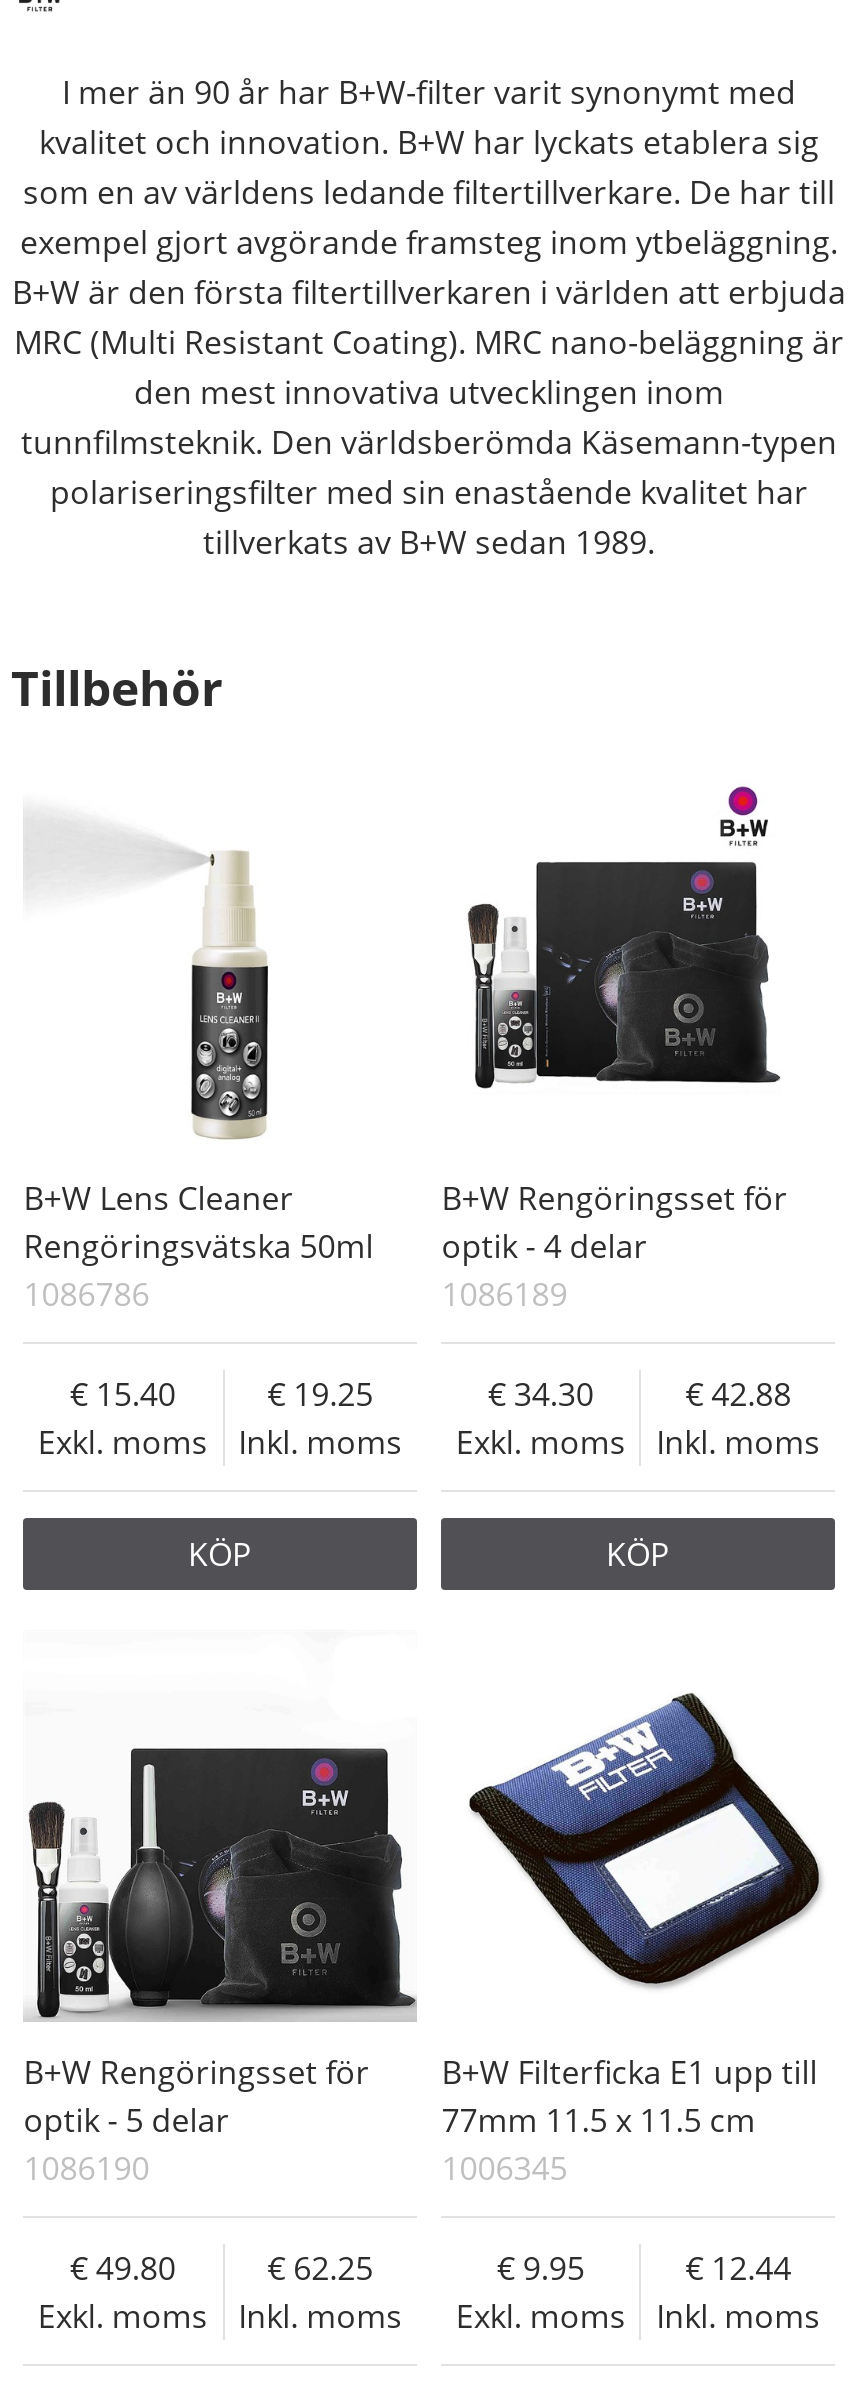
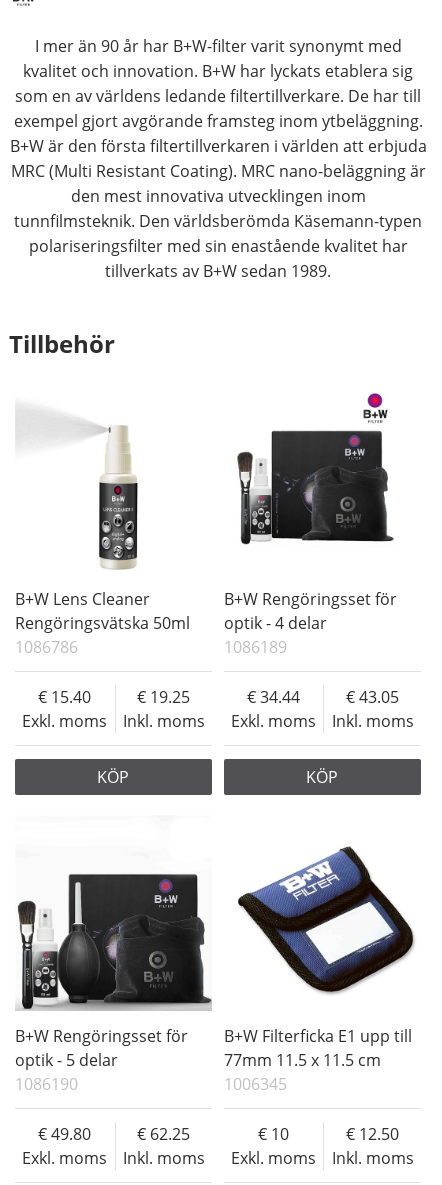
[514,1371,594,1415] 34.30 -> [260,686,300,708] 34.44
[711,1371,791,1415] 42.88 -> [359,686,399,708] 43.05
[523,2245,585,2289] 9.95 -> [271,1123,289,1145] 10
[711,2245,791,2289] 12.44 -> [359,1123,399,1145] 12.50

